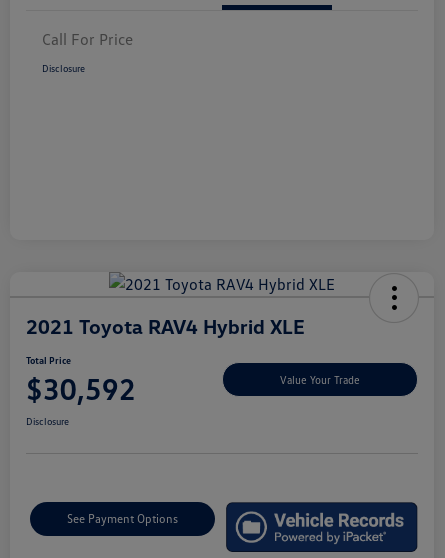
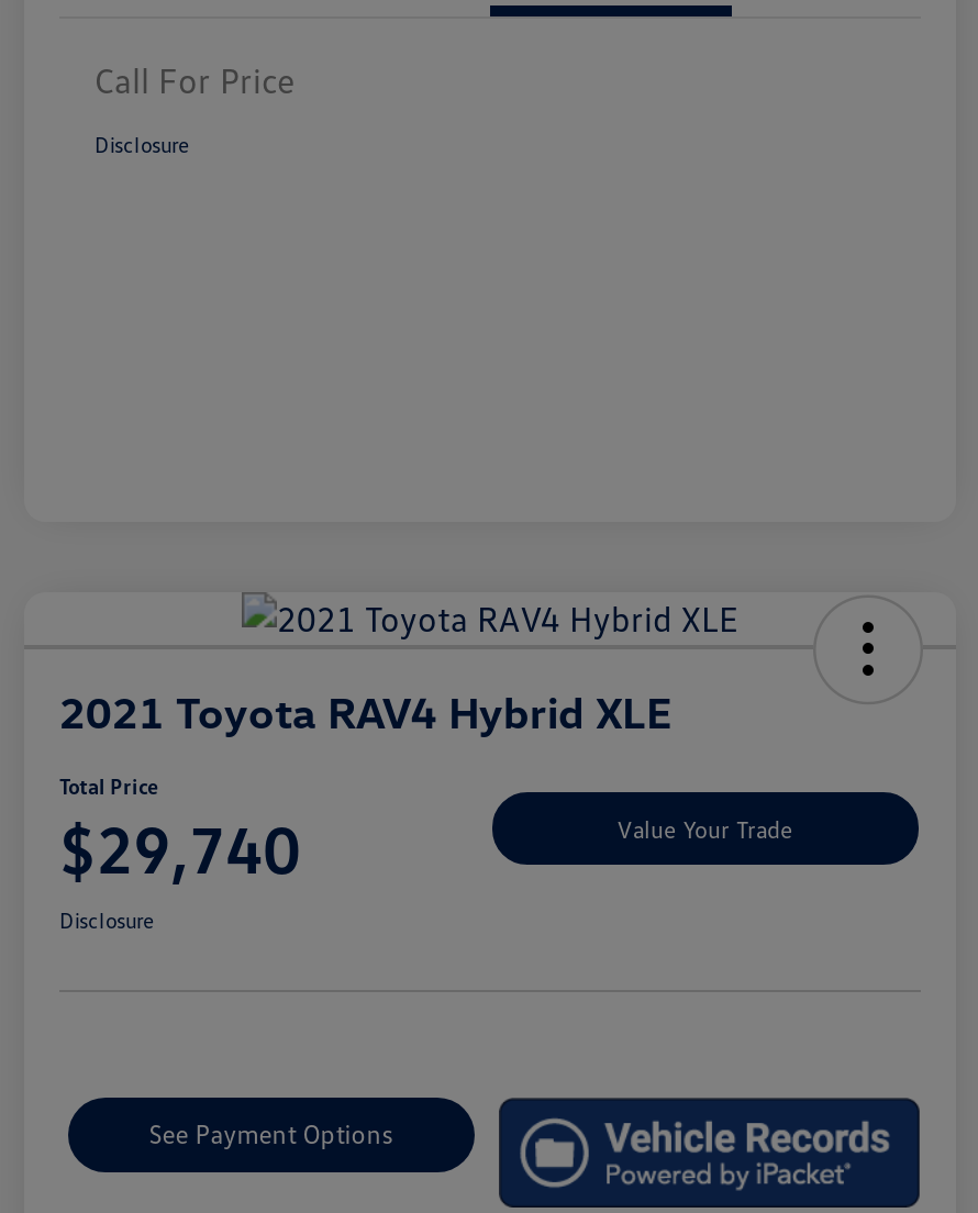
[26,370,136,407] $30,592 -> [59,808,301,889] $29,740

